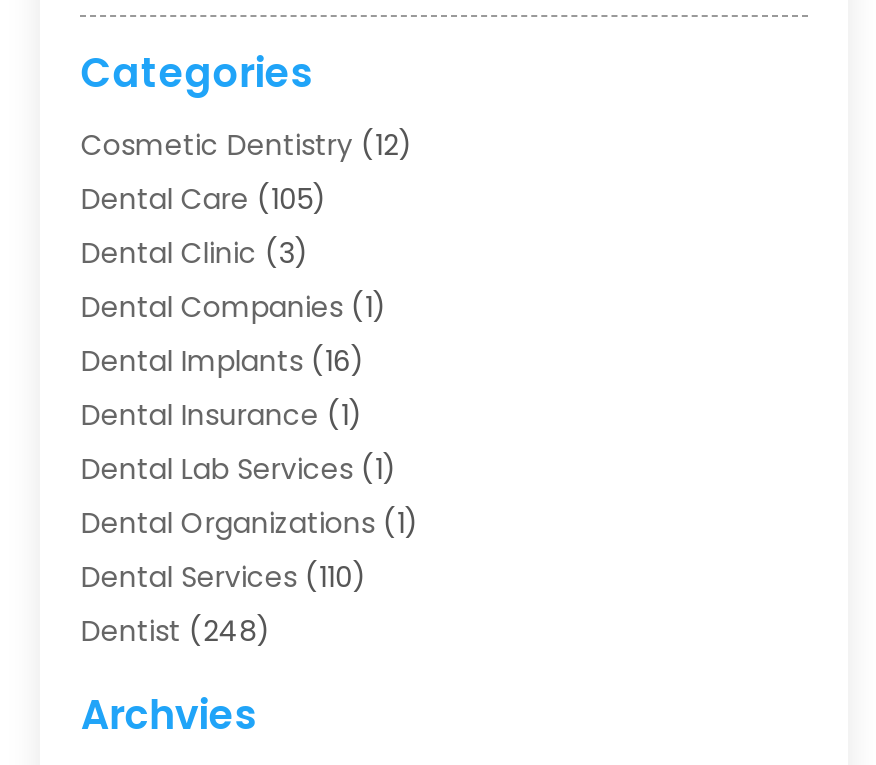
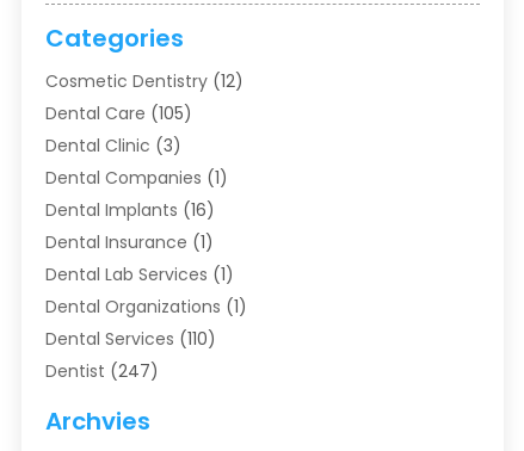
[81,612,271,652] Dentist (248) -> [46,359,159,383] Dentist (247)

